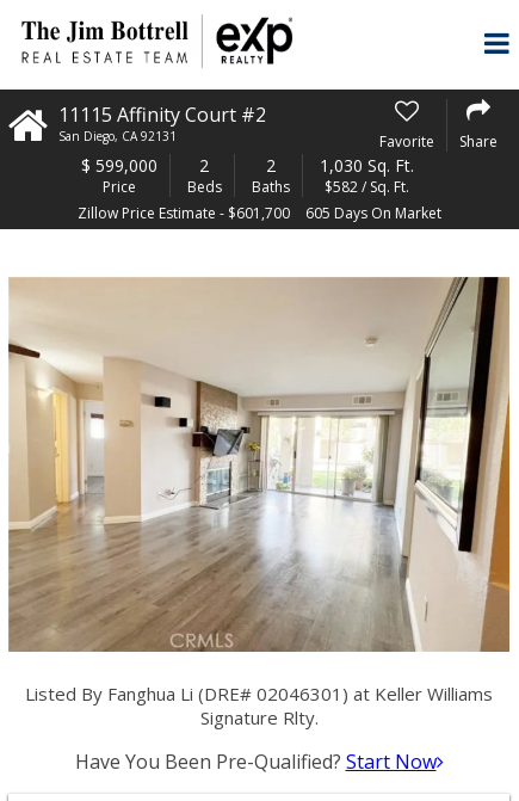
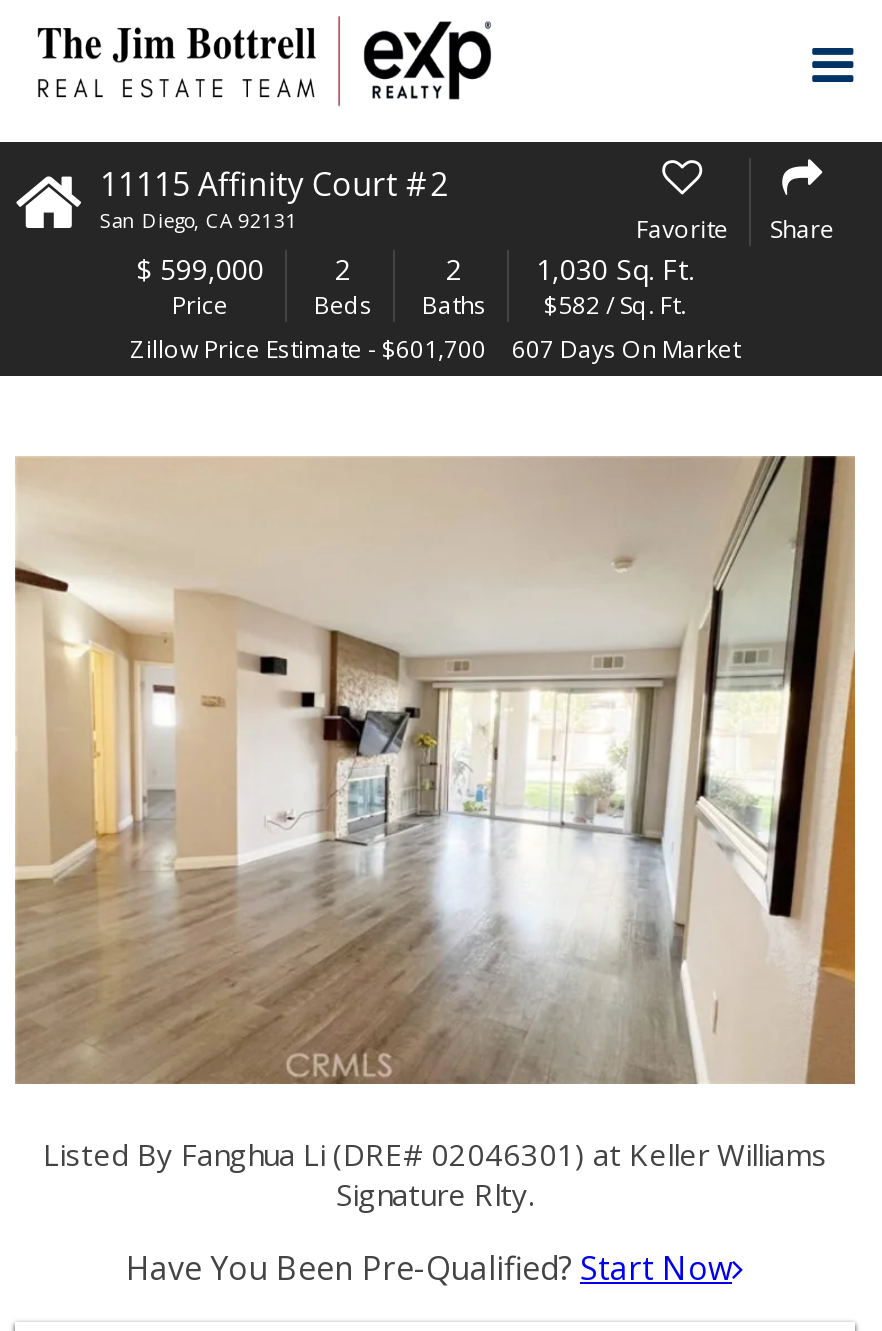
[305,203,441,223] 605 Days On Market -> [512,332,740,366] 607 Days On Market

